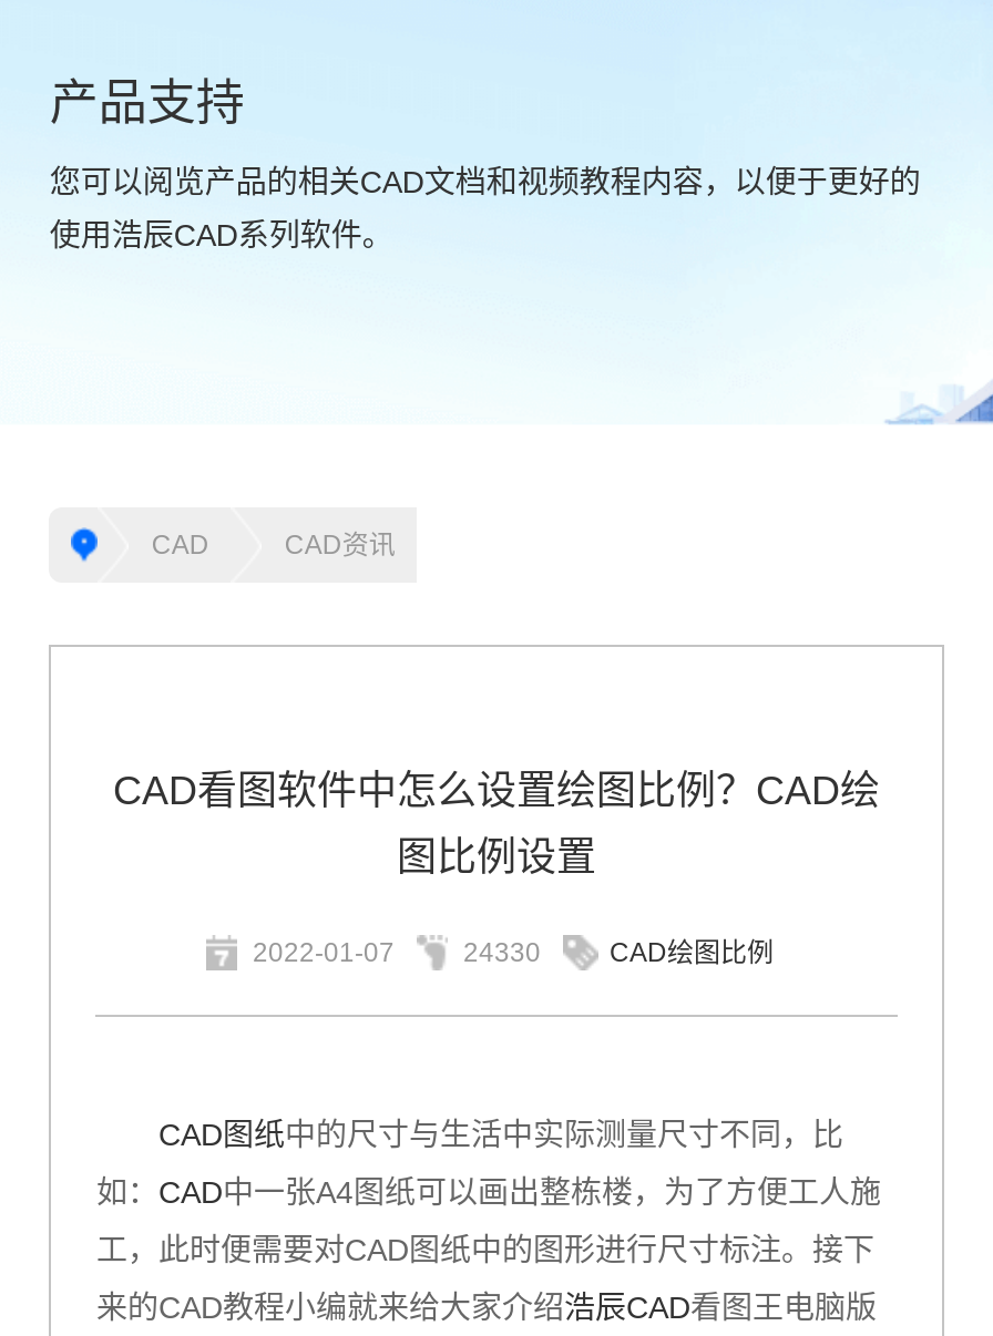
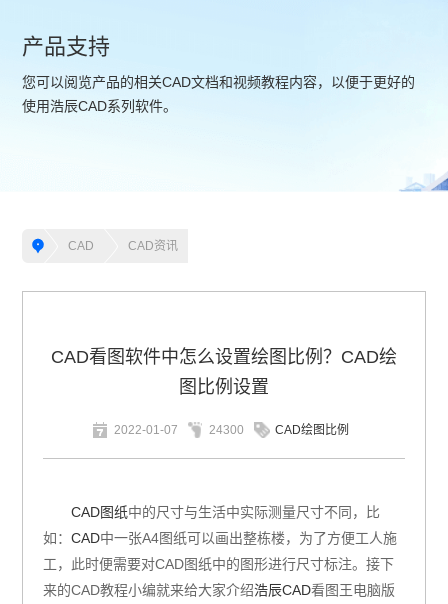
[463,937,541,968] 24330 -> [209,423,244,437] 24300

